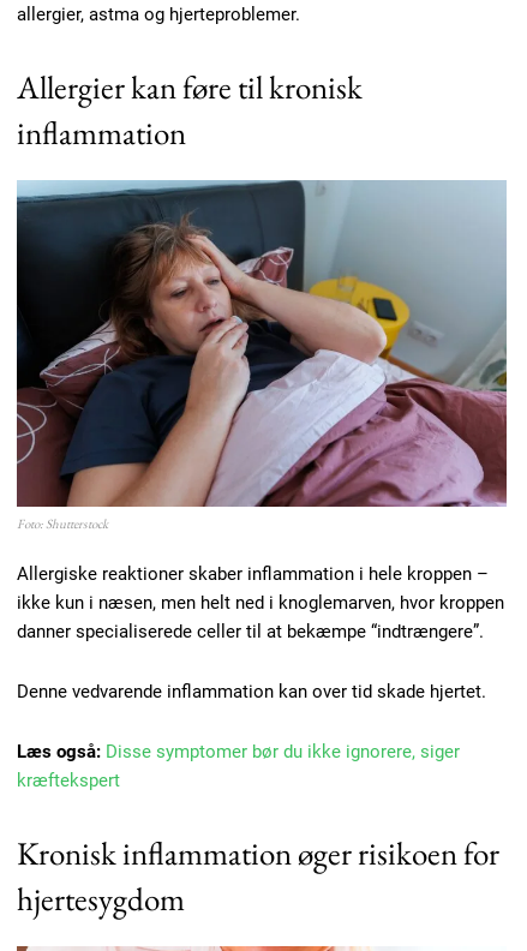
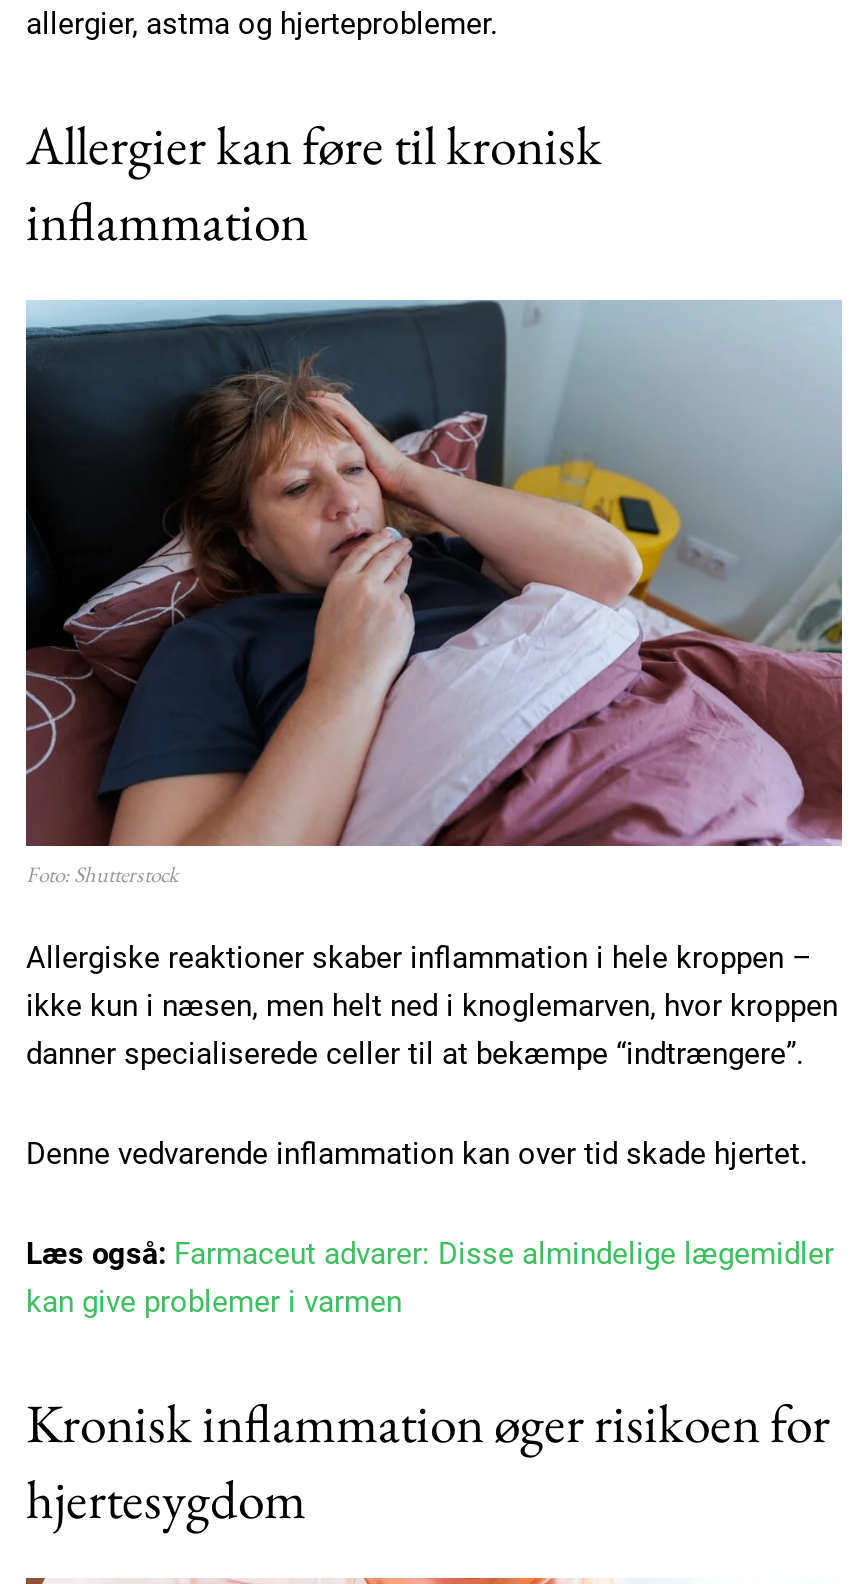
[17,741,460,792] Læs også: Disse symptomer bør du ikke ignorere, siger | kræftekspert -> [26,1235,834,1319] Læs også: Farmaceut advarer: Disse almindelige lægemidler | kan give problemer i varmen

